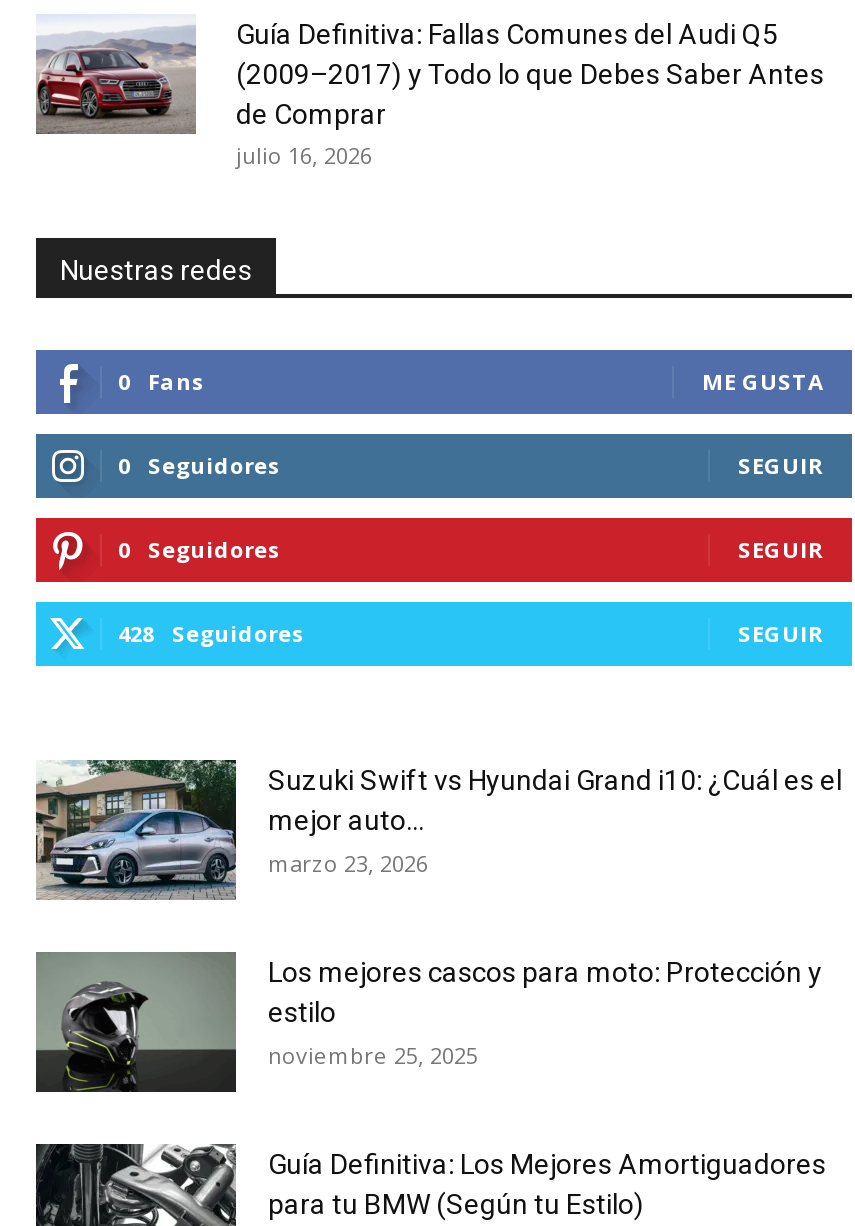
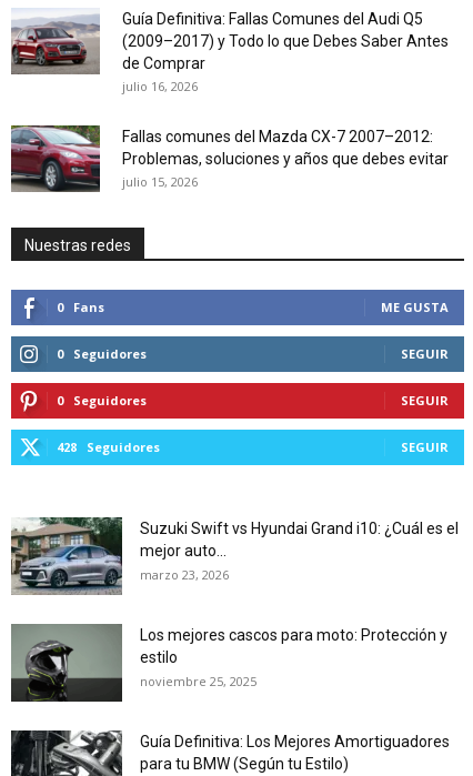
none -> [10,124,449,193] [image] | Fallas comunes del Mazda CX-7 2007–2012: | Problemas, soluciones y años que debes evitar | julio 15, 2026

